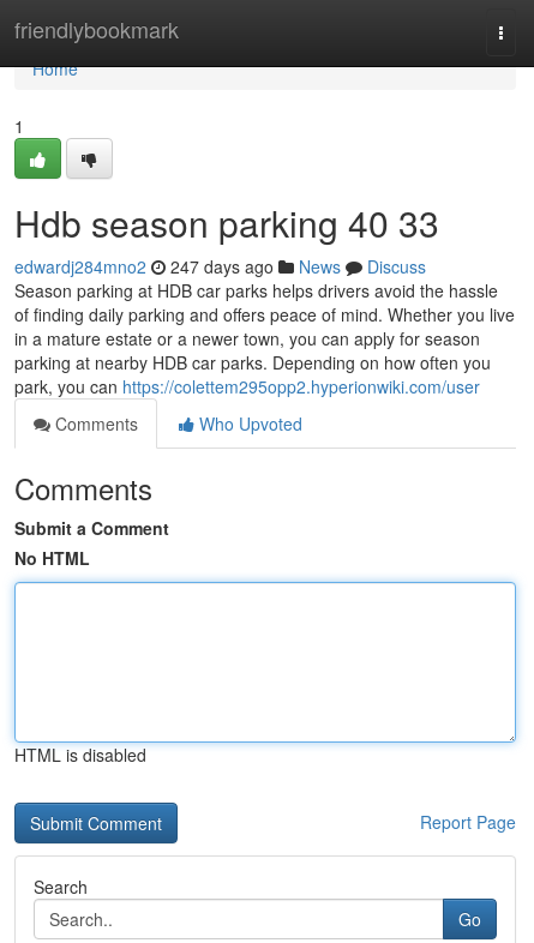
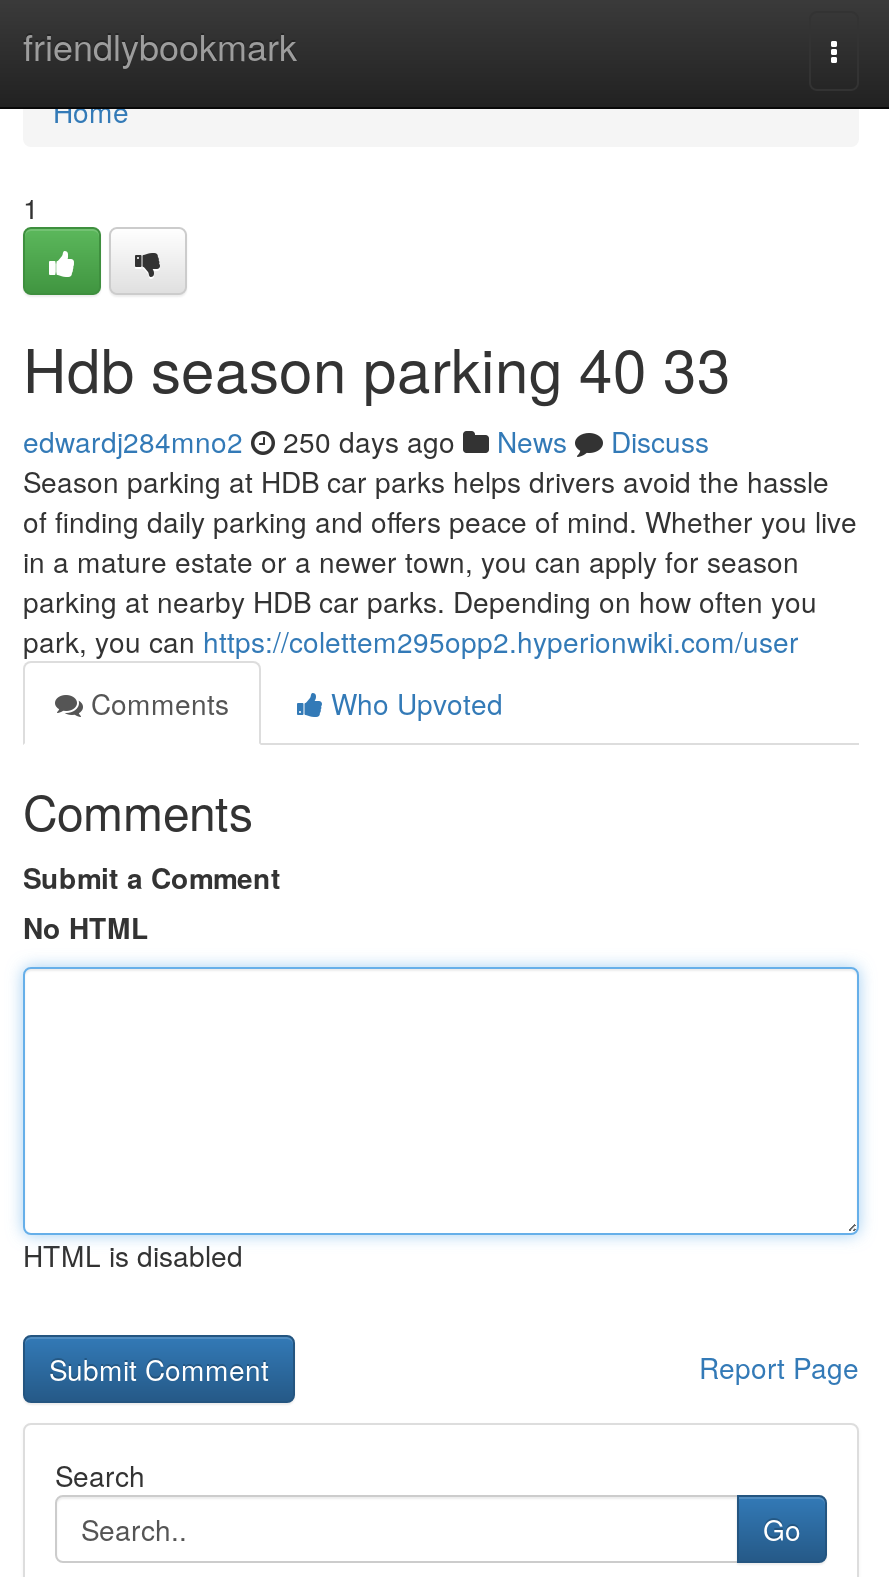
[14,254,426,278] edwardj284mno2 247 days ago News Discuss -> [23,421,709,461] edwardj284mno2 250 days ago News Discuss

